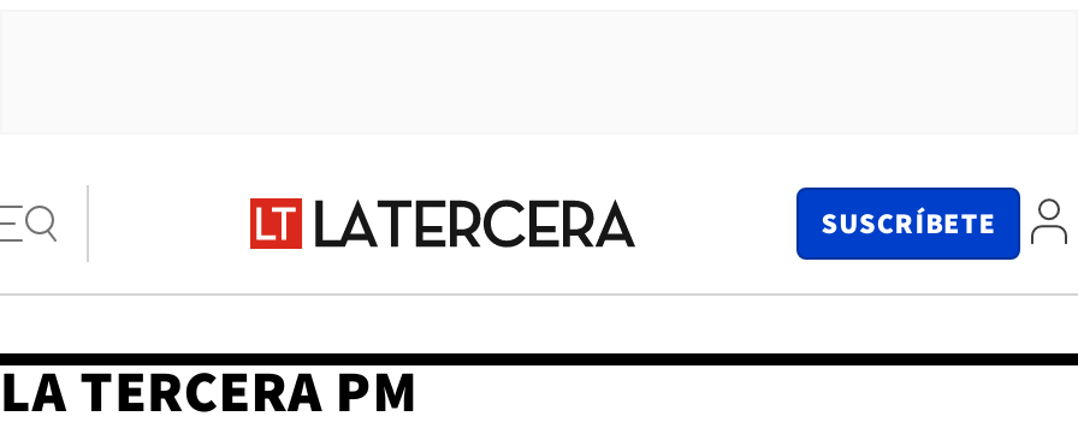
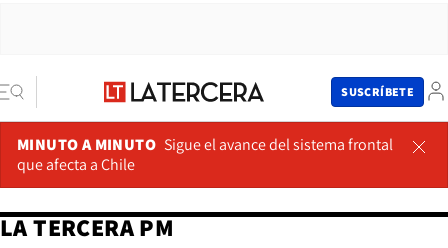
none -> [17,134,393,175] MINUTO A MINUTO Sigue el avance del sistema frontal | que afecta a Chile

